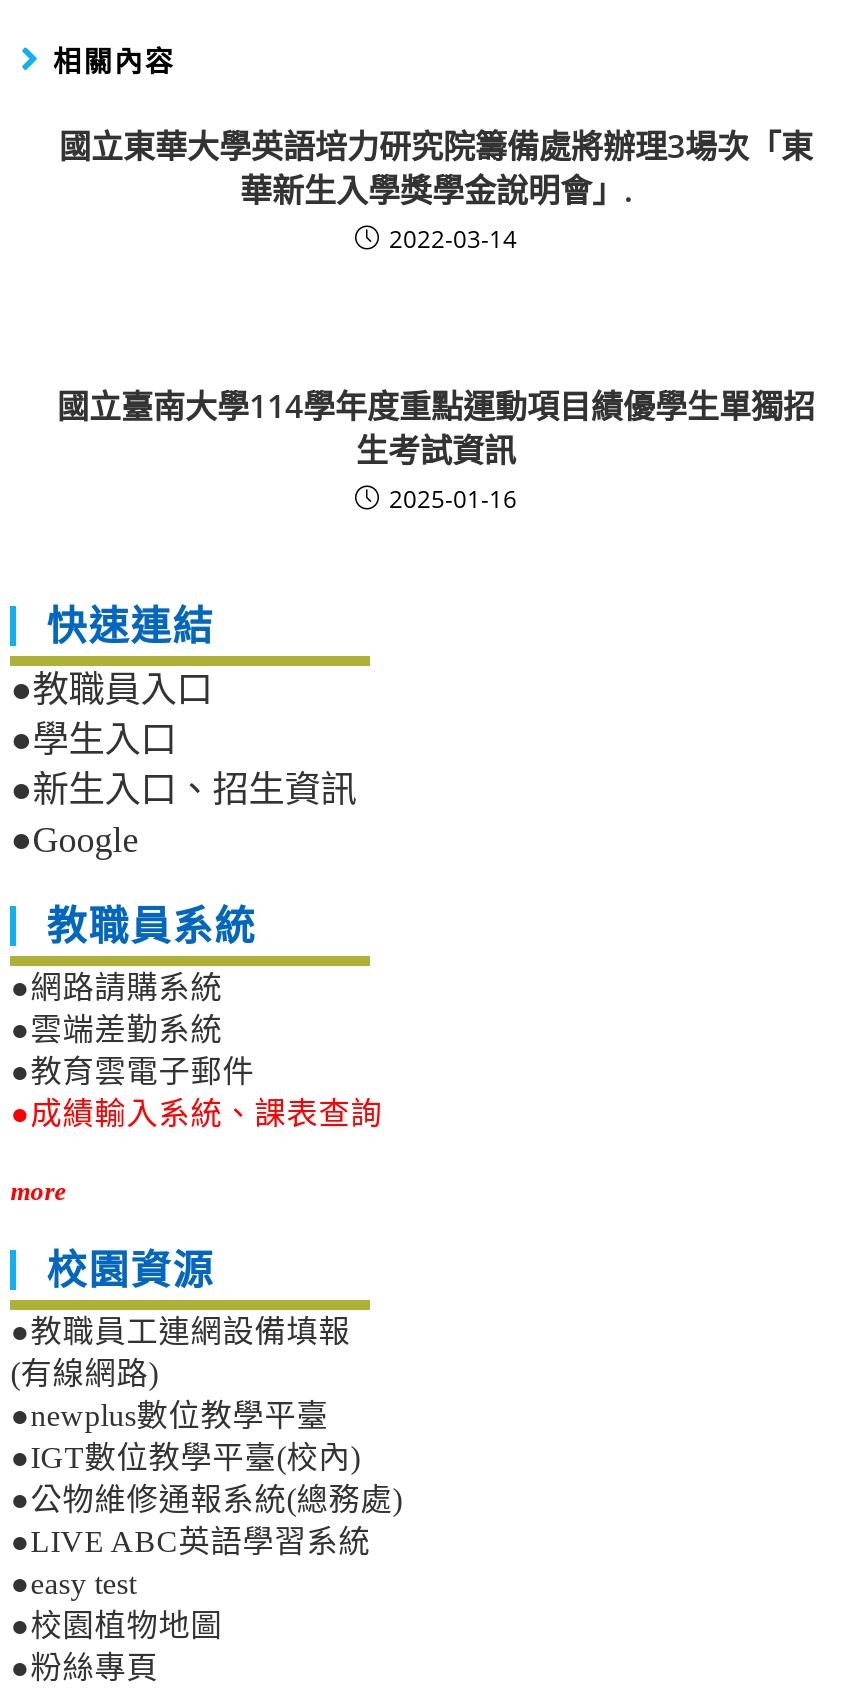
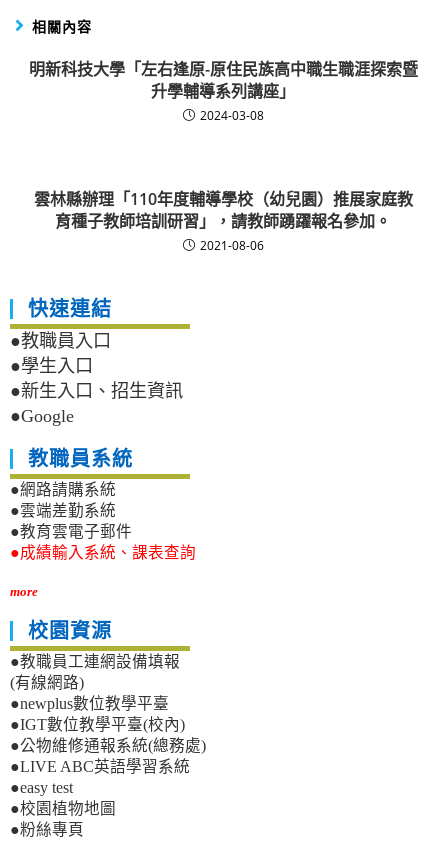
[59,124,813,256] 國立東華大學英語培力研究院籌備處將辦理3場次「東 | 華新生入學獎學金說明會」. | 2022-03-14 -> [28,58,417,124] 明新科技大學「左右逢原-原住民族高中職生職涯探索暨 | 升學輔導系列講座」 | 2024-03-08
[57,384,815,516] 國立臺南大學114學年度重點運動項目績優學生單獨招 | 生考試資訊 | 2025-01-16 -> [33,188,412,254] 雲林縣辦理「110年度輔導學校（幼兒園）推展家庭教 | 育種子教師培訓研習」，請教師踴躍報名參加。 | 2021-08-06

